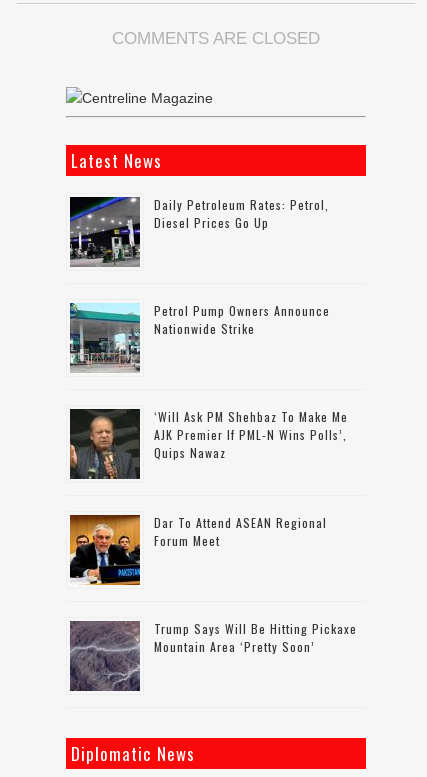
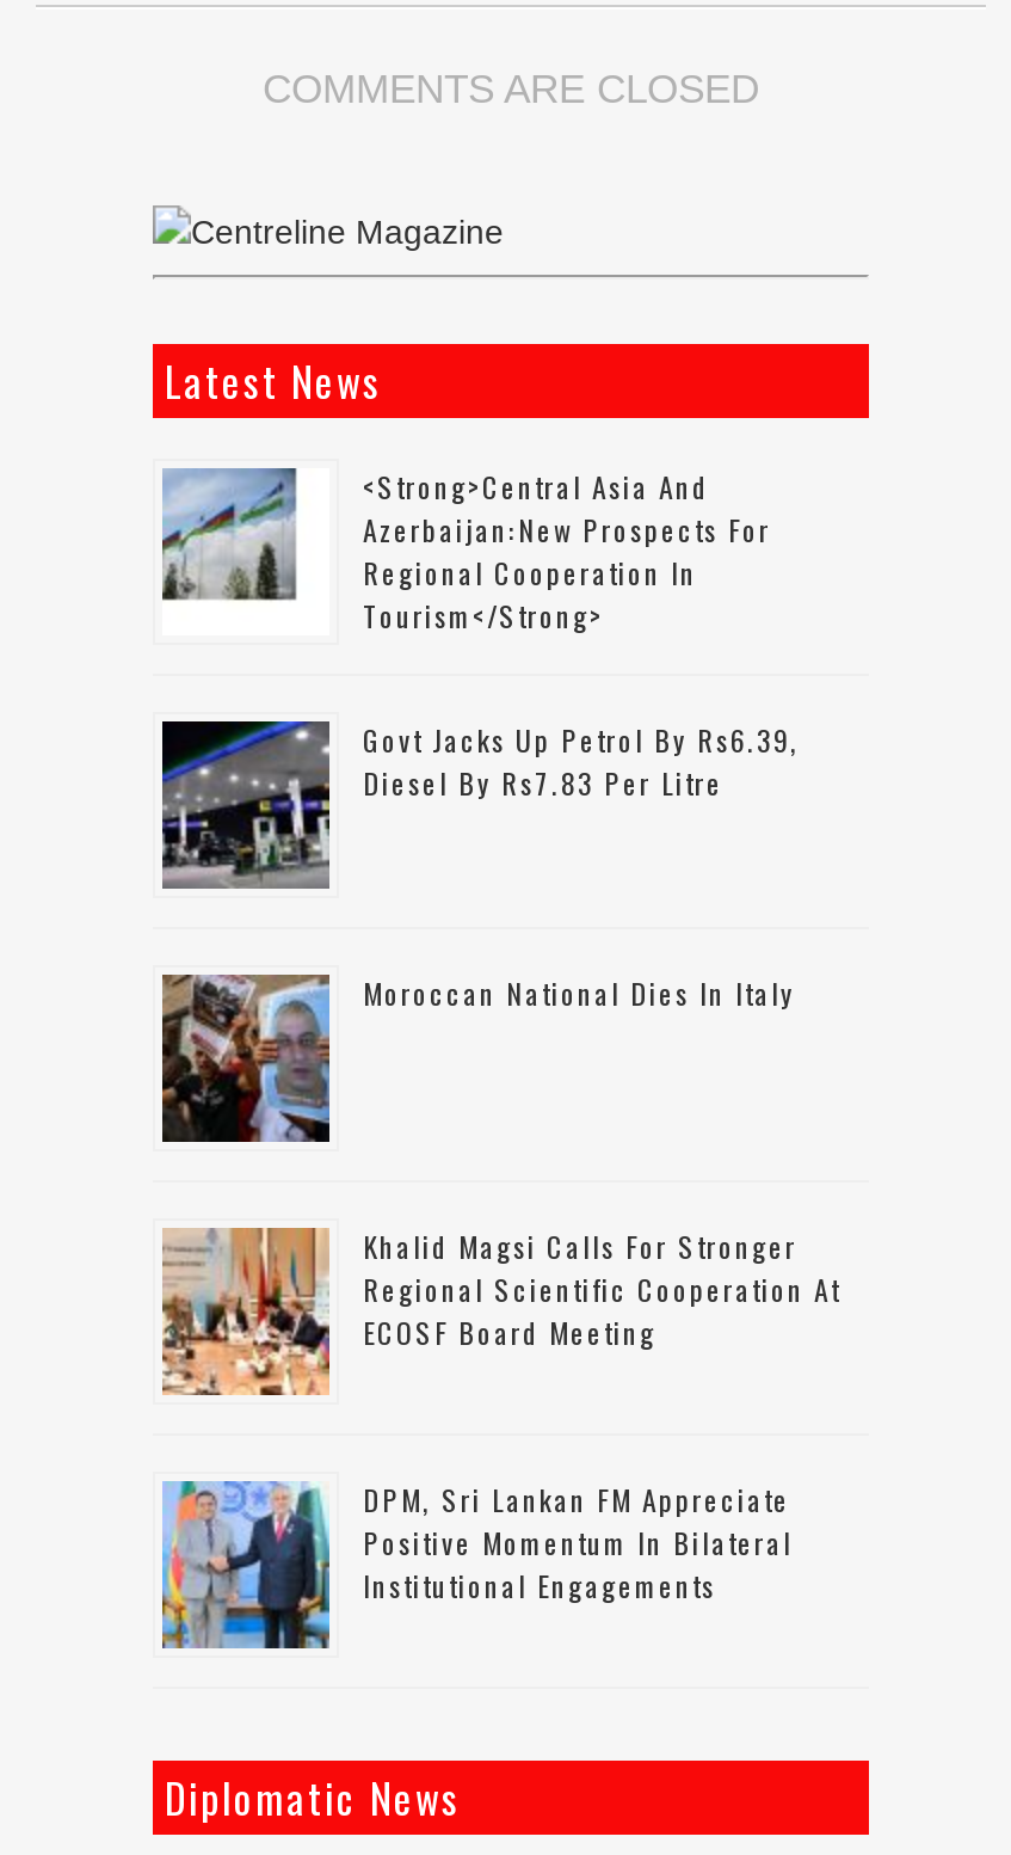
[69,196,329,268] [image] | Daily Petroleum Rates: Petrol, | Diesel Prices Go Up -> [162,465,771,635] [image] | <strong>Central Asia And | Azerbaijan:New Prospects For | Regional Cooperation In | Tourism</strong>
[69,302,330,372] [image] | Petrol Pump Owners Announce | Nationwide Strike -> [160,719,800,889] [image] | Govt Jacks Up Petrol By Rs6.39, | Diesel By Rs7.83 Per Litre
[69,408,348,480] [image] | ‘Will Ask PM Shehbaz To Make Me | AJK Premier If PML-N Wins Polls’, | Quips Nawaz -> [160,972,795,1142] [image] | Moroccan National Dies In Italy
[69,514,327,586] [image] | Dar To Attend ASEAN Regional | Forum Meet -> [160,1225,840,1398] [image] | Khalid Magsi Calls For Stronger | Regional Scientific Cooperation At | ECOSF Board Meeting
[69,620,357,692] [image] | Trump Says Will Be Hitting Pickaxe | Mountain Area ‘pretty Soon’ -> [160,1478,793,1648] [image] | DPM, Sri Lankan FM Appreciate | Positive Momentum In Bilateral | Institutional Engagements

